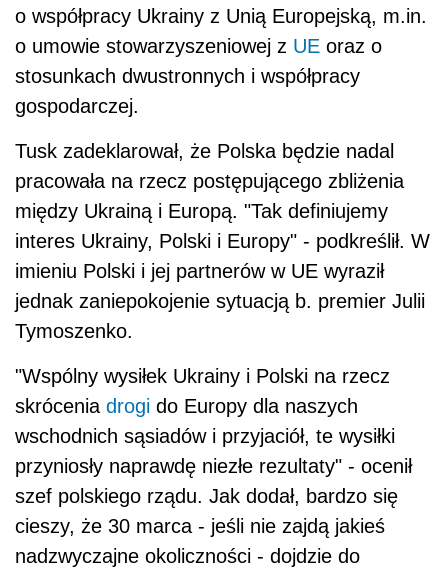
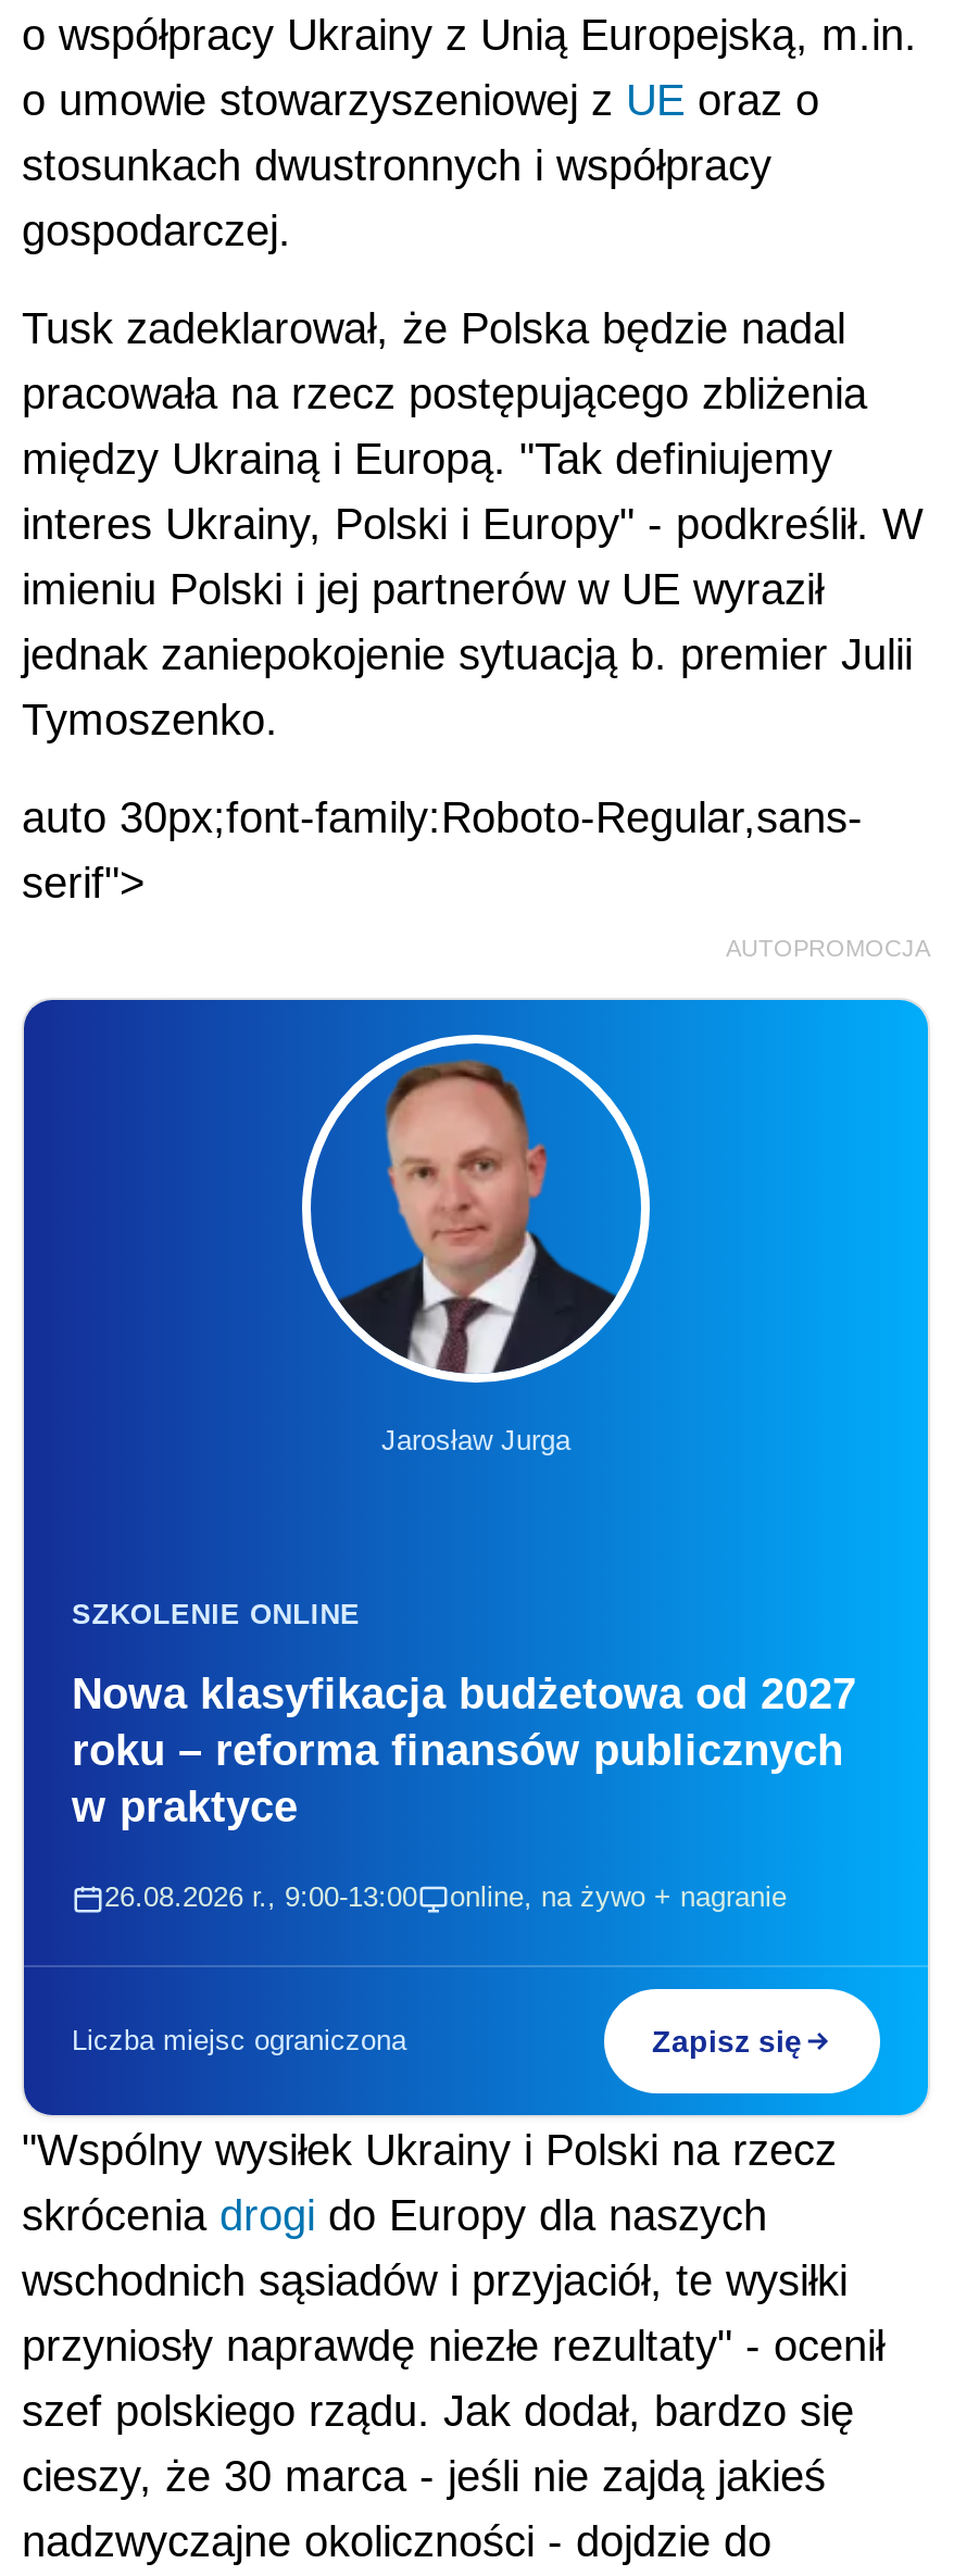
none -> [22,795,930,962] auto 30px;font-family:Roboto-Regular,sans- | serif"> | AUTOPROMOCJA
none -> [22,998,930,2117] [image] | Jarosław Jurga
none -> [72,1599,856,1914] SZKOLENIE ONLINE | Nowa klasyfikacja budżetowa od 2027 | roku – reforma finansów publicznych | w praktyce | 26.08.2026 r., 9:00-13:00 | online, na żywo + nagranie
none -> [72,2025,802,2060] Liczba miejsc ograniczona | Zapisz się

